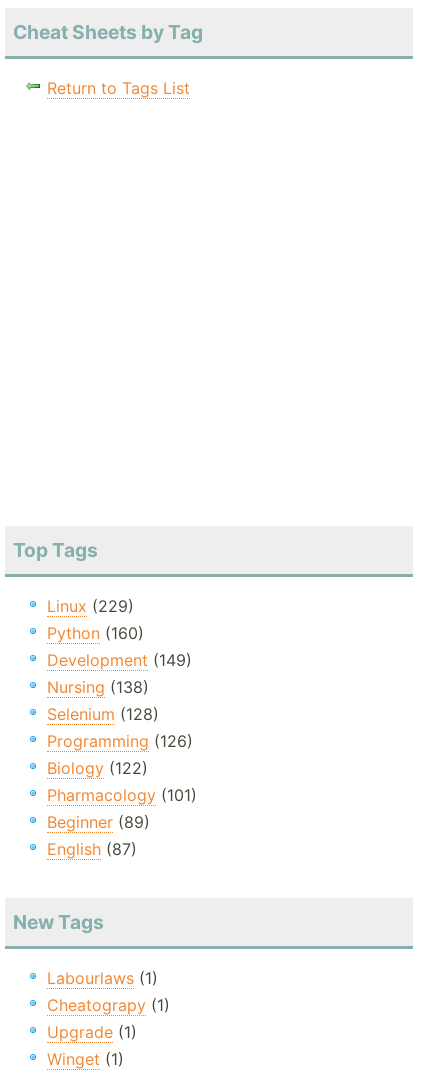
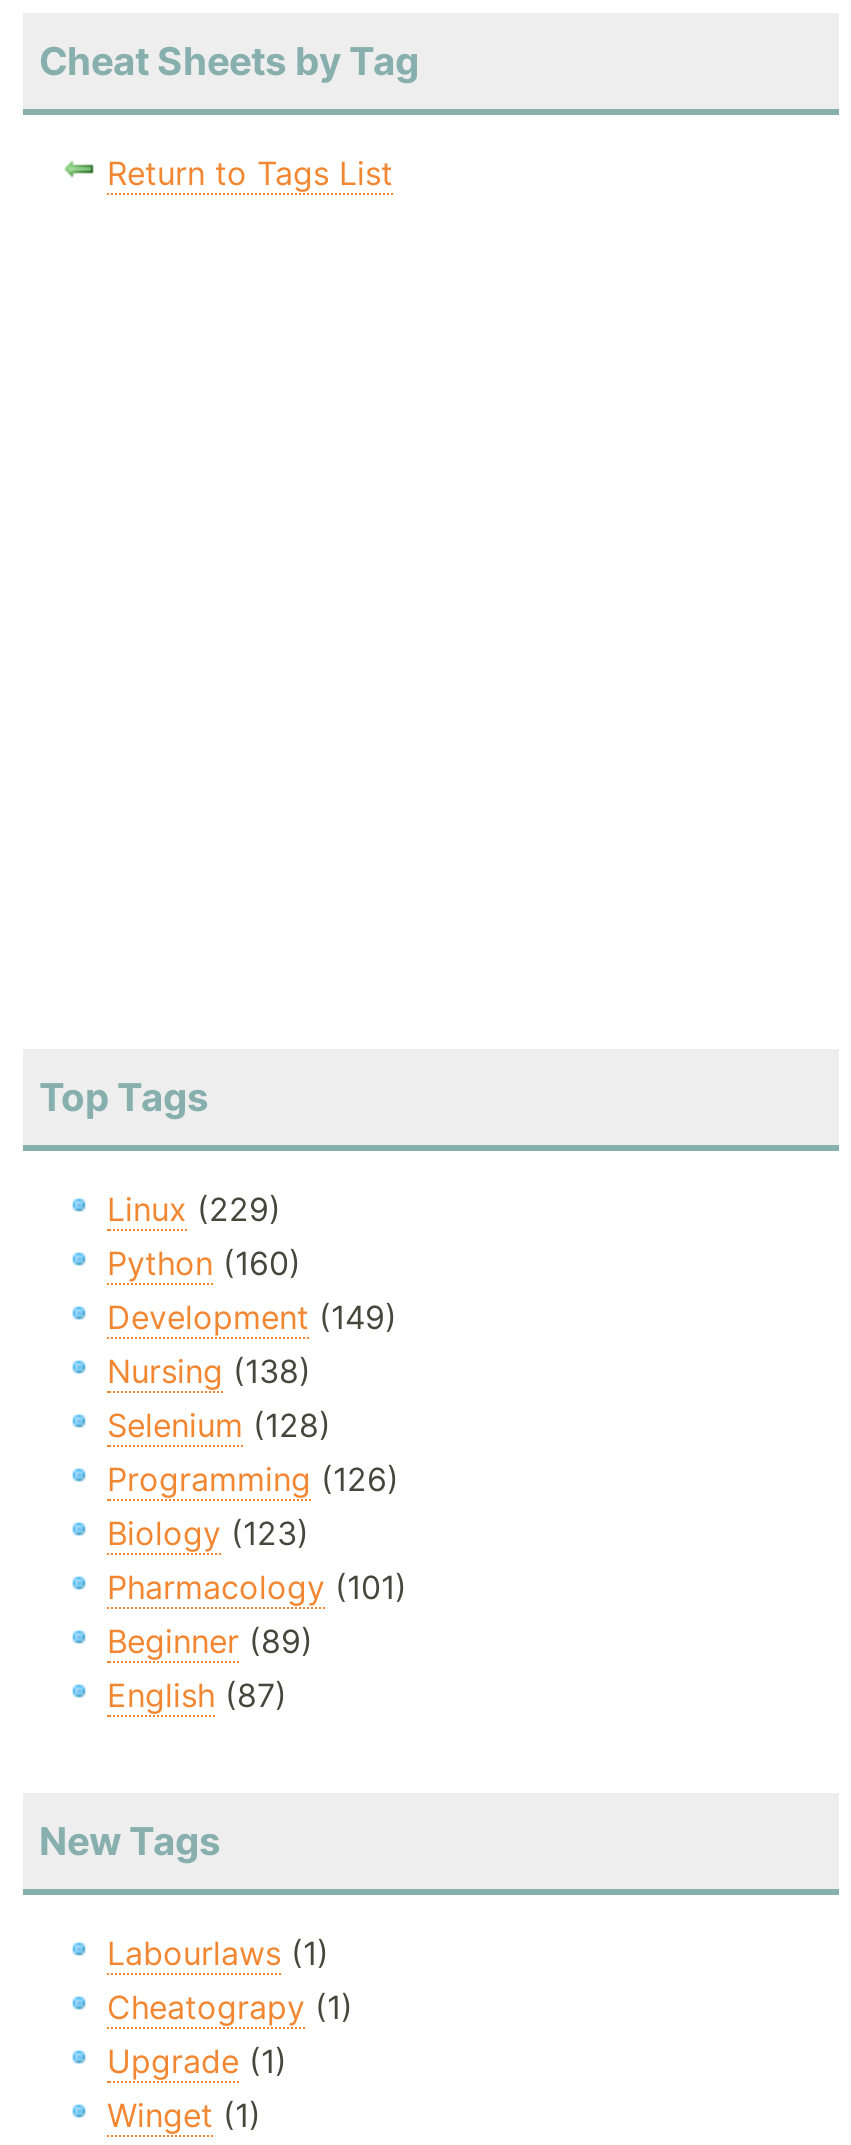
[47,758,148,778] Biology (122) -> [107,1513,309,1553] Biology (123)

